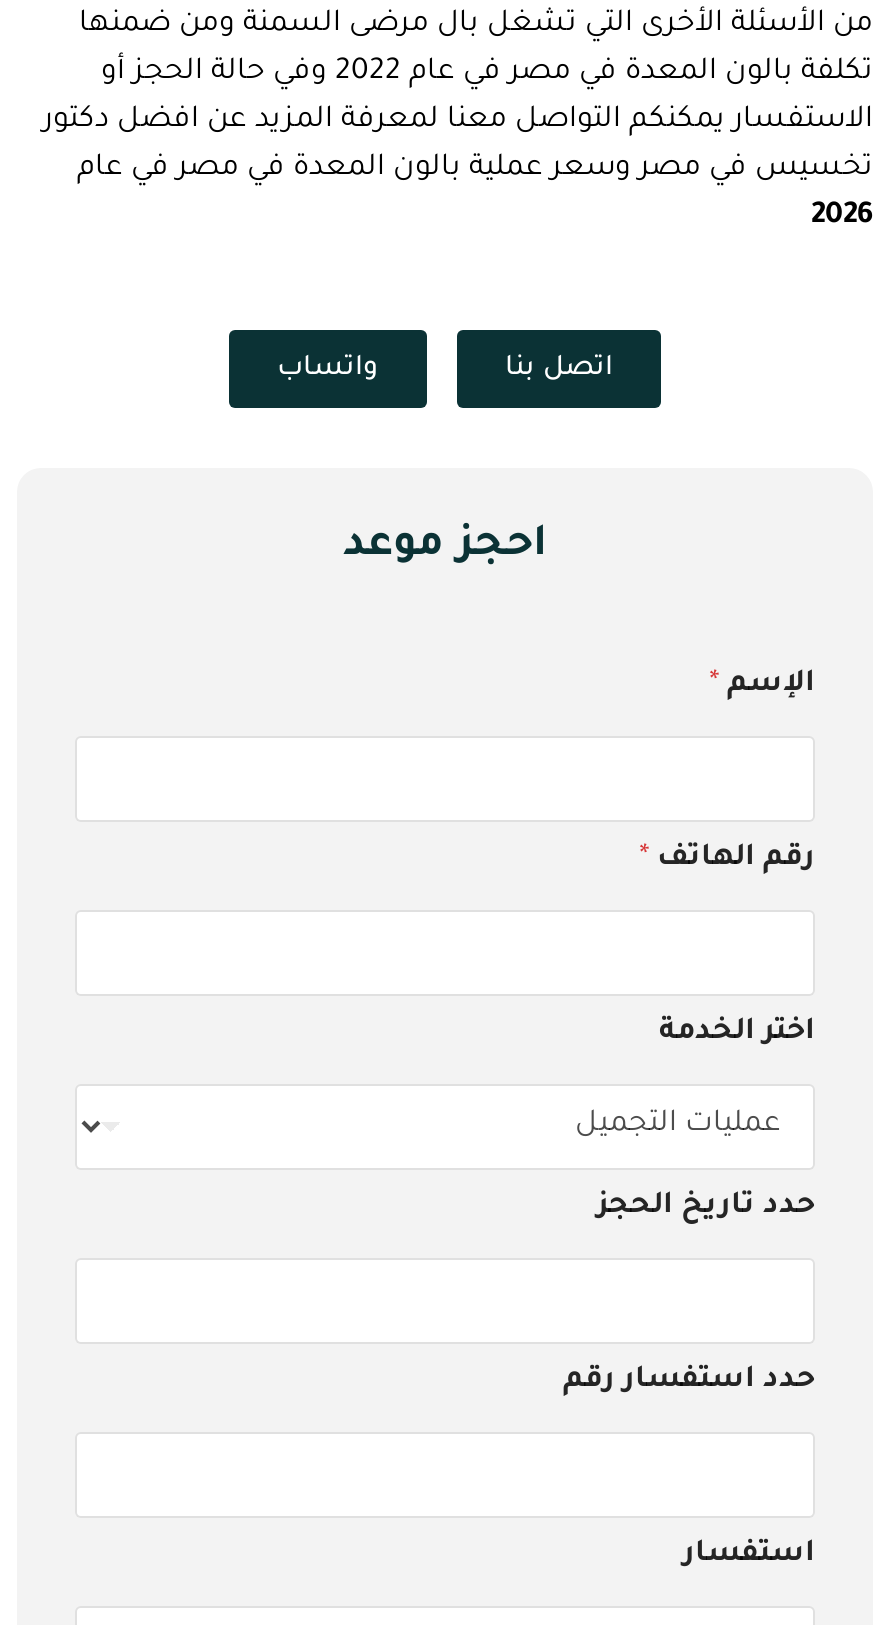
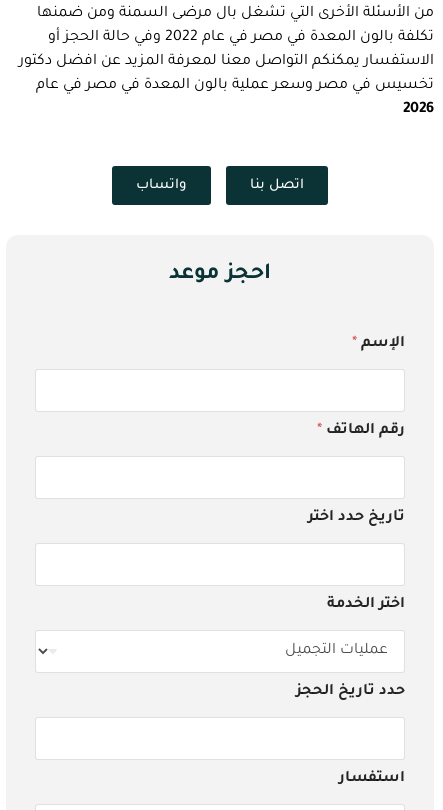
none -> [308,510,405,526] تاريخ حدد اختر
moved [597,1018,815,1224] -> [296,597,405,700]: اختر الخدمة | حدد تاريخ الحجز
[563,1366,815,1398] حدد استفسار رقم -> none

